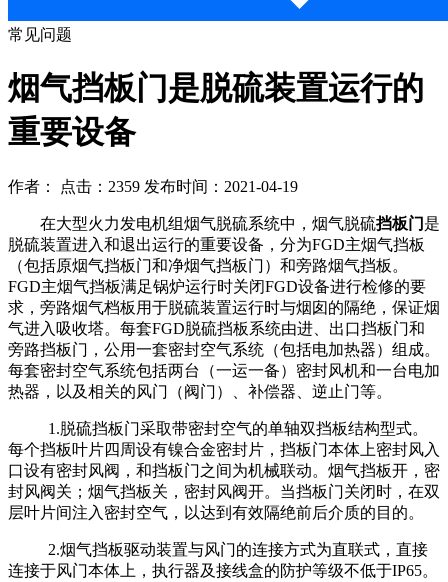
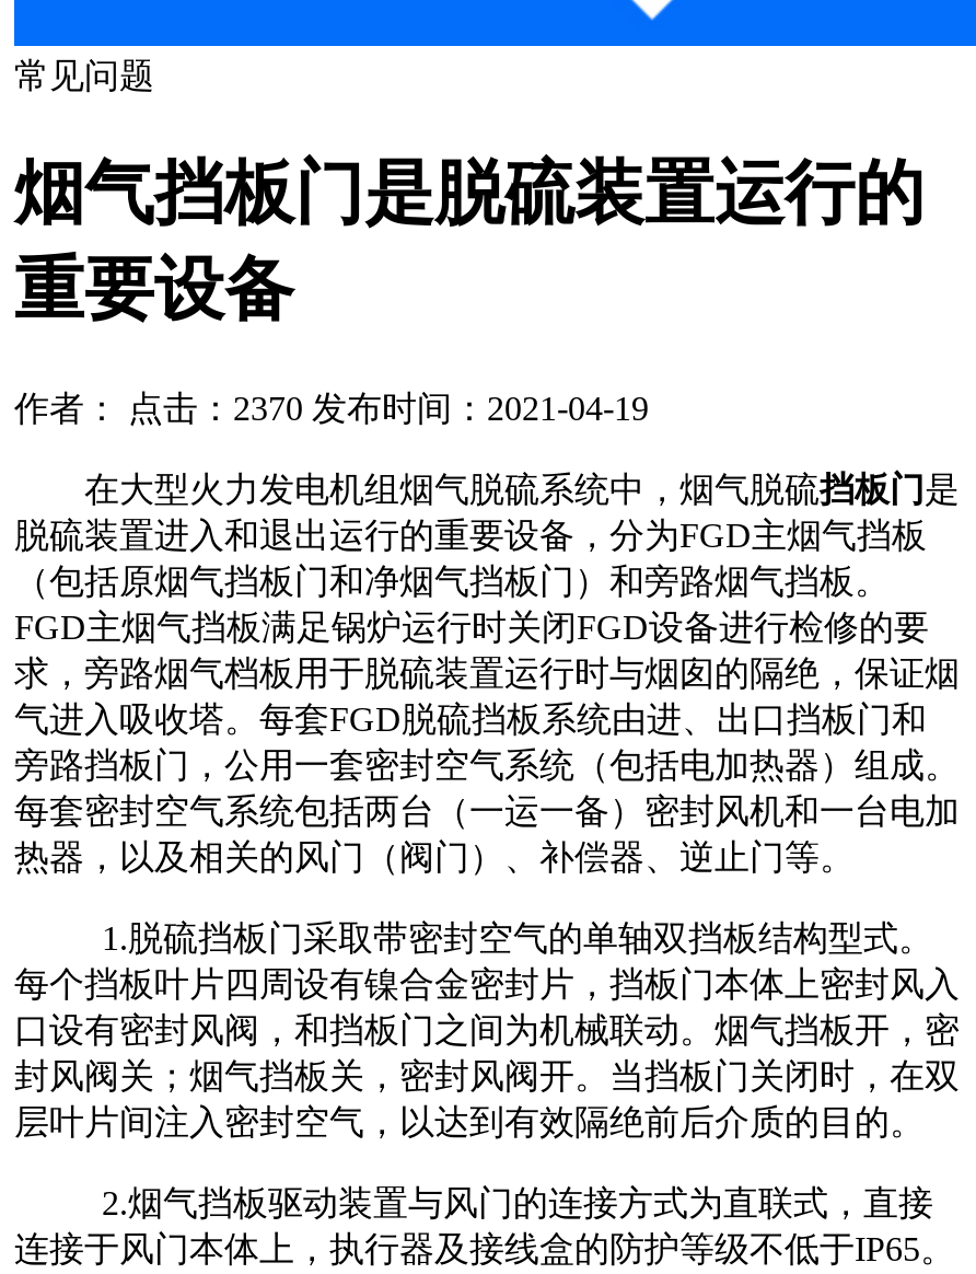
[8,178,298,195] 作者： 点击：2359 发布时间：2021-04-19 -> [14,389,649,427] 作者： 点击：2370 发布时间：2021-04-19

